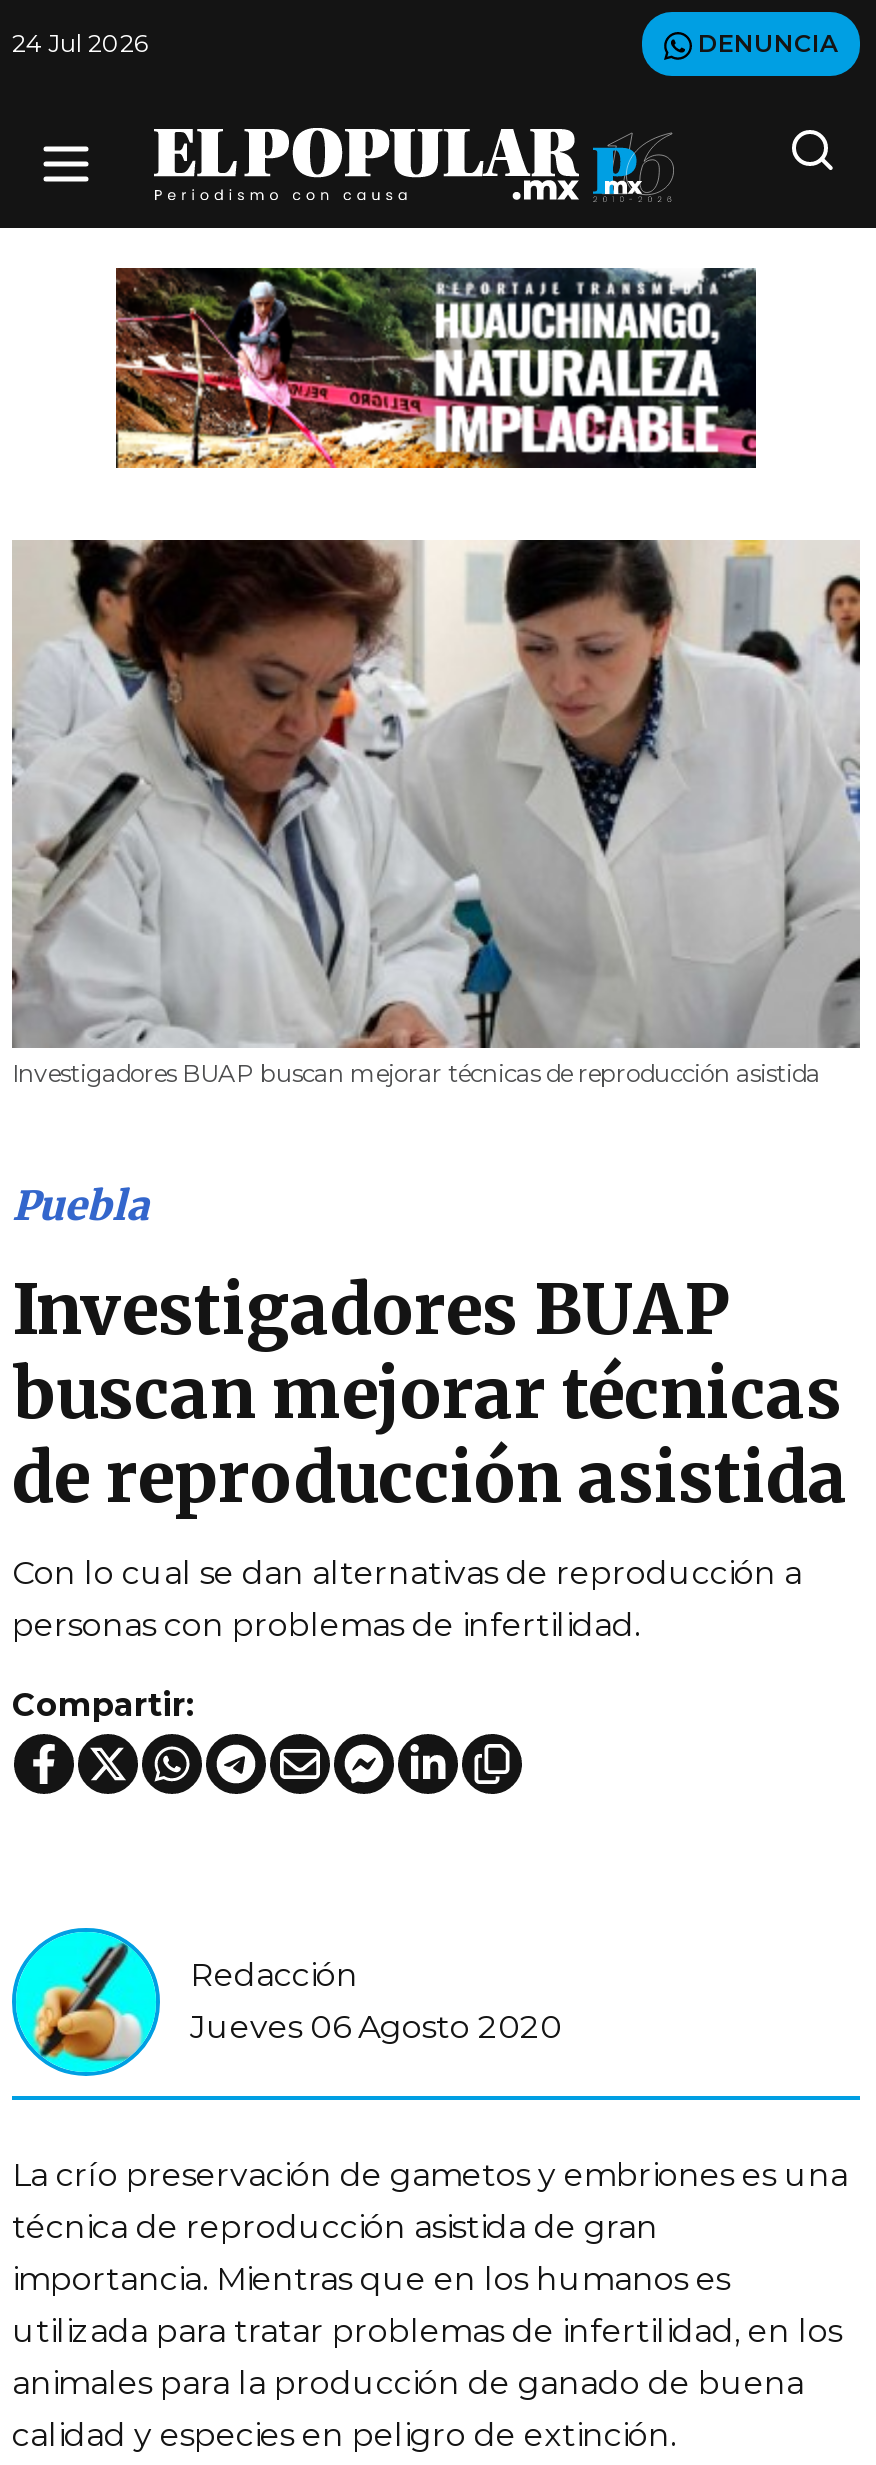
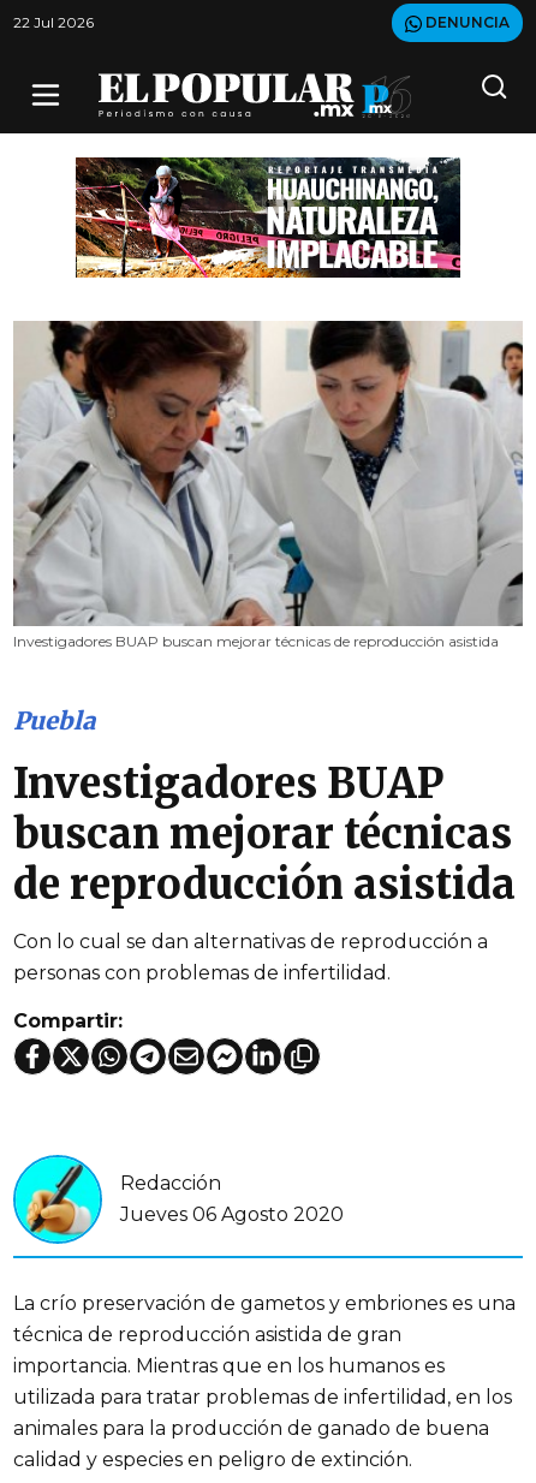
[12,28,148,58] 24 Jul 2026 -> [13,13,94,31] 22 Jul 2026

